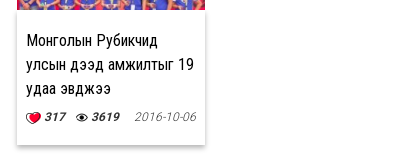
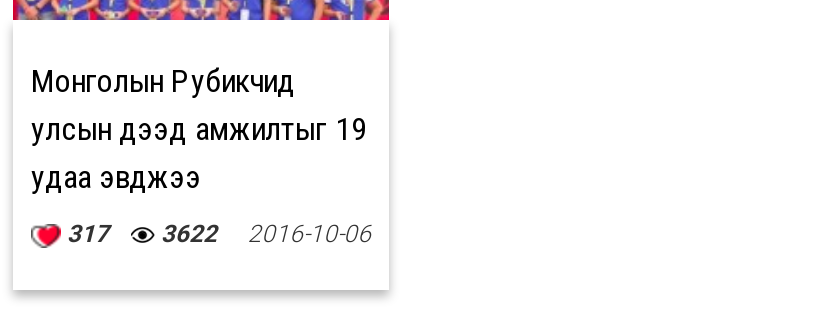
[44,110,196,124] 317 3619 2016-10-06 -> [67,220,372,248] 317 3622 2016-10-06

